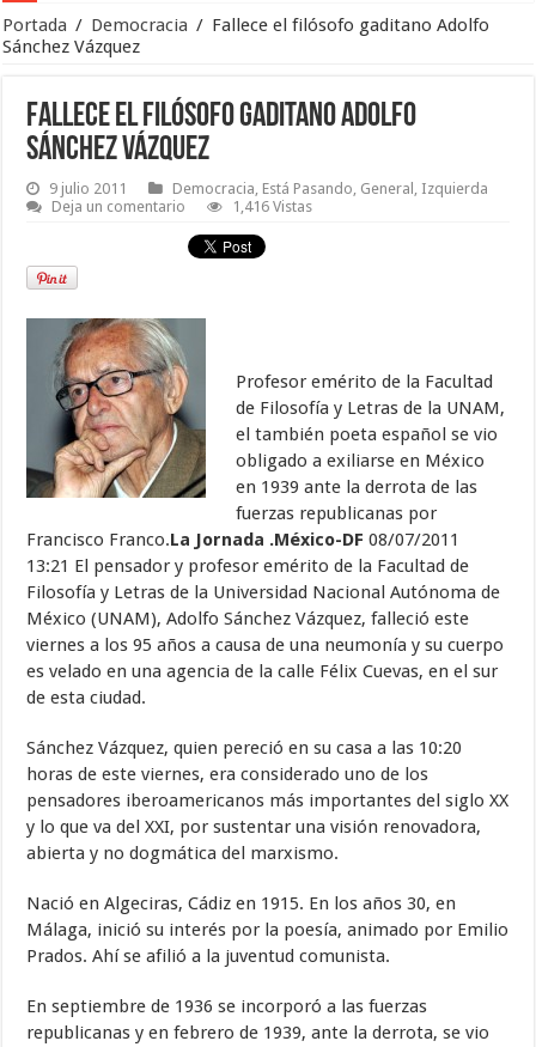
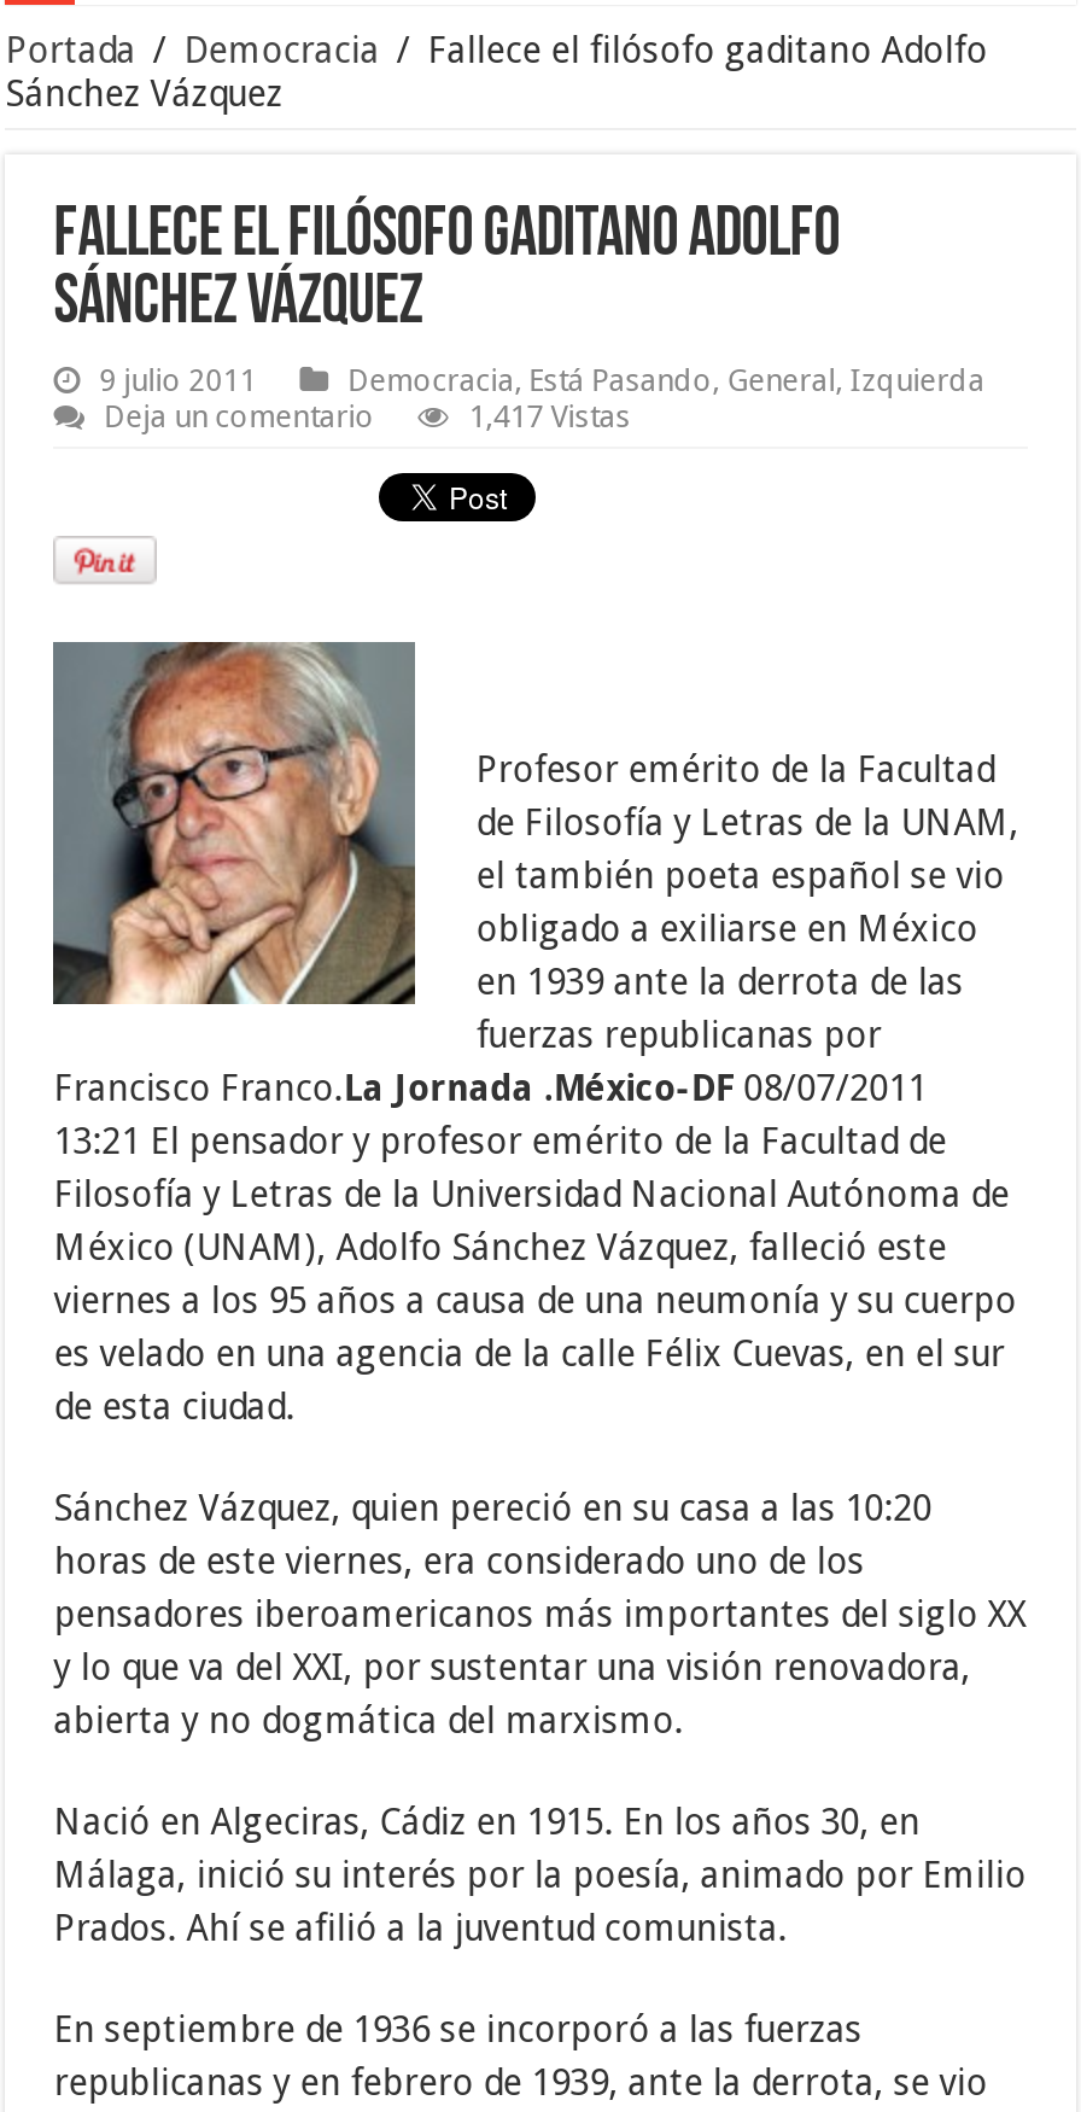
[232,197,313,215] 1,416 Vistas -> [469,398,630,434] 1,417 Vistas

